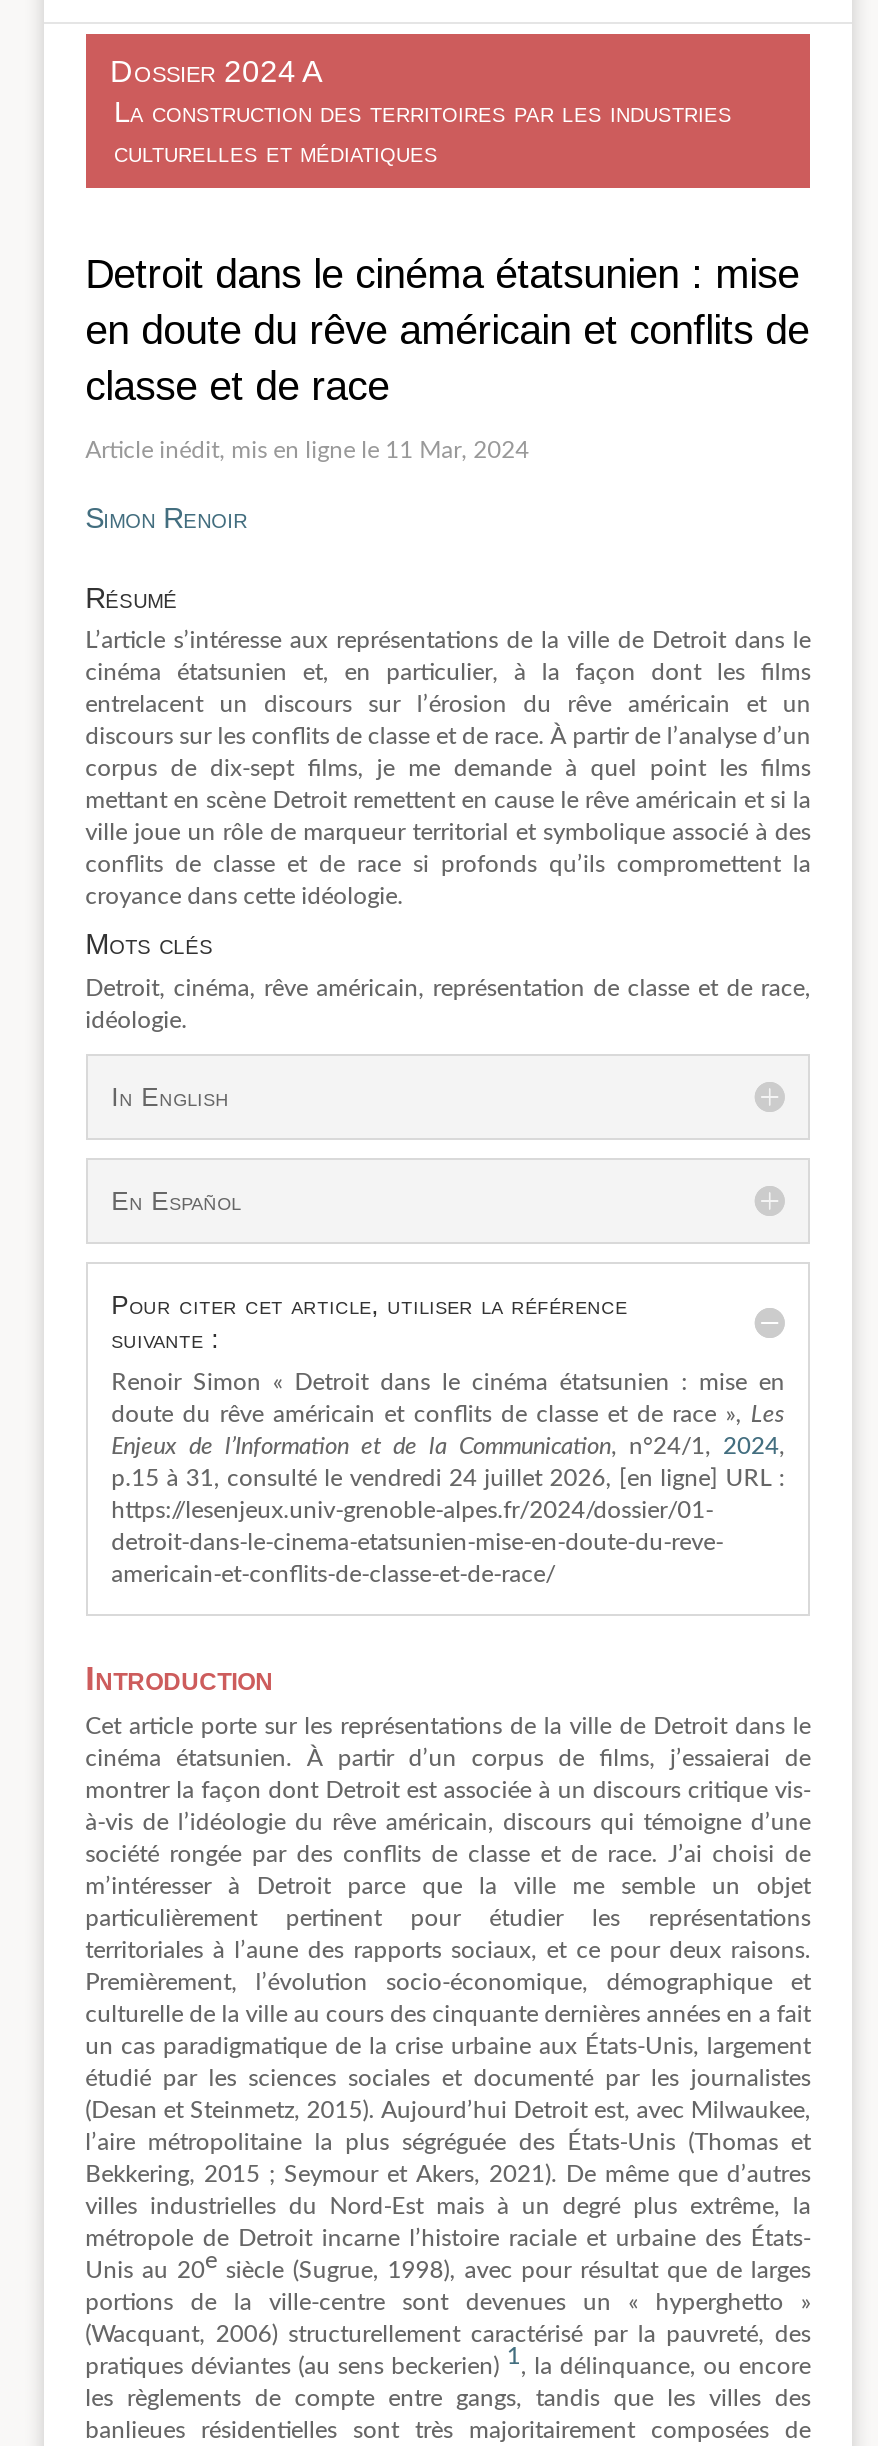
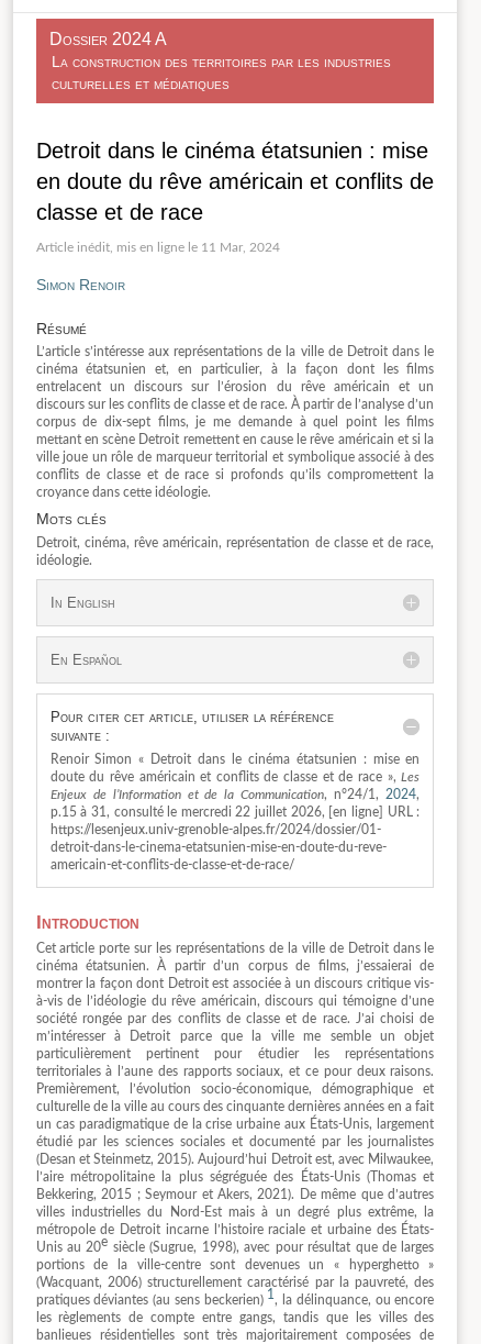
[111,1466,785,1490] p.15 à 31, consulté le vendredi 24 juillet 2026, [en ligne] URL : -> [50,805,420,818] p.15 à 31, consulté le mercredi 22 juillet 2026, [en ligne] URL :

